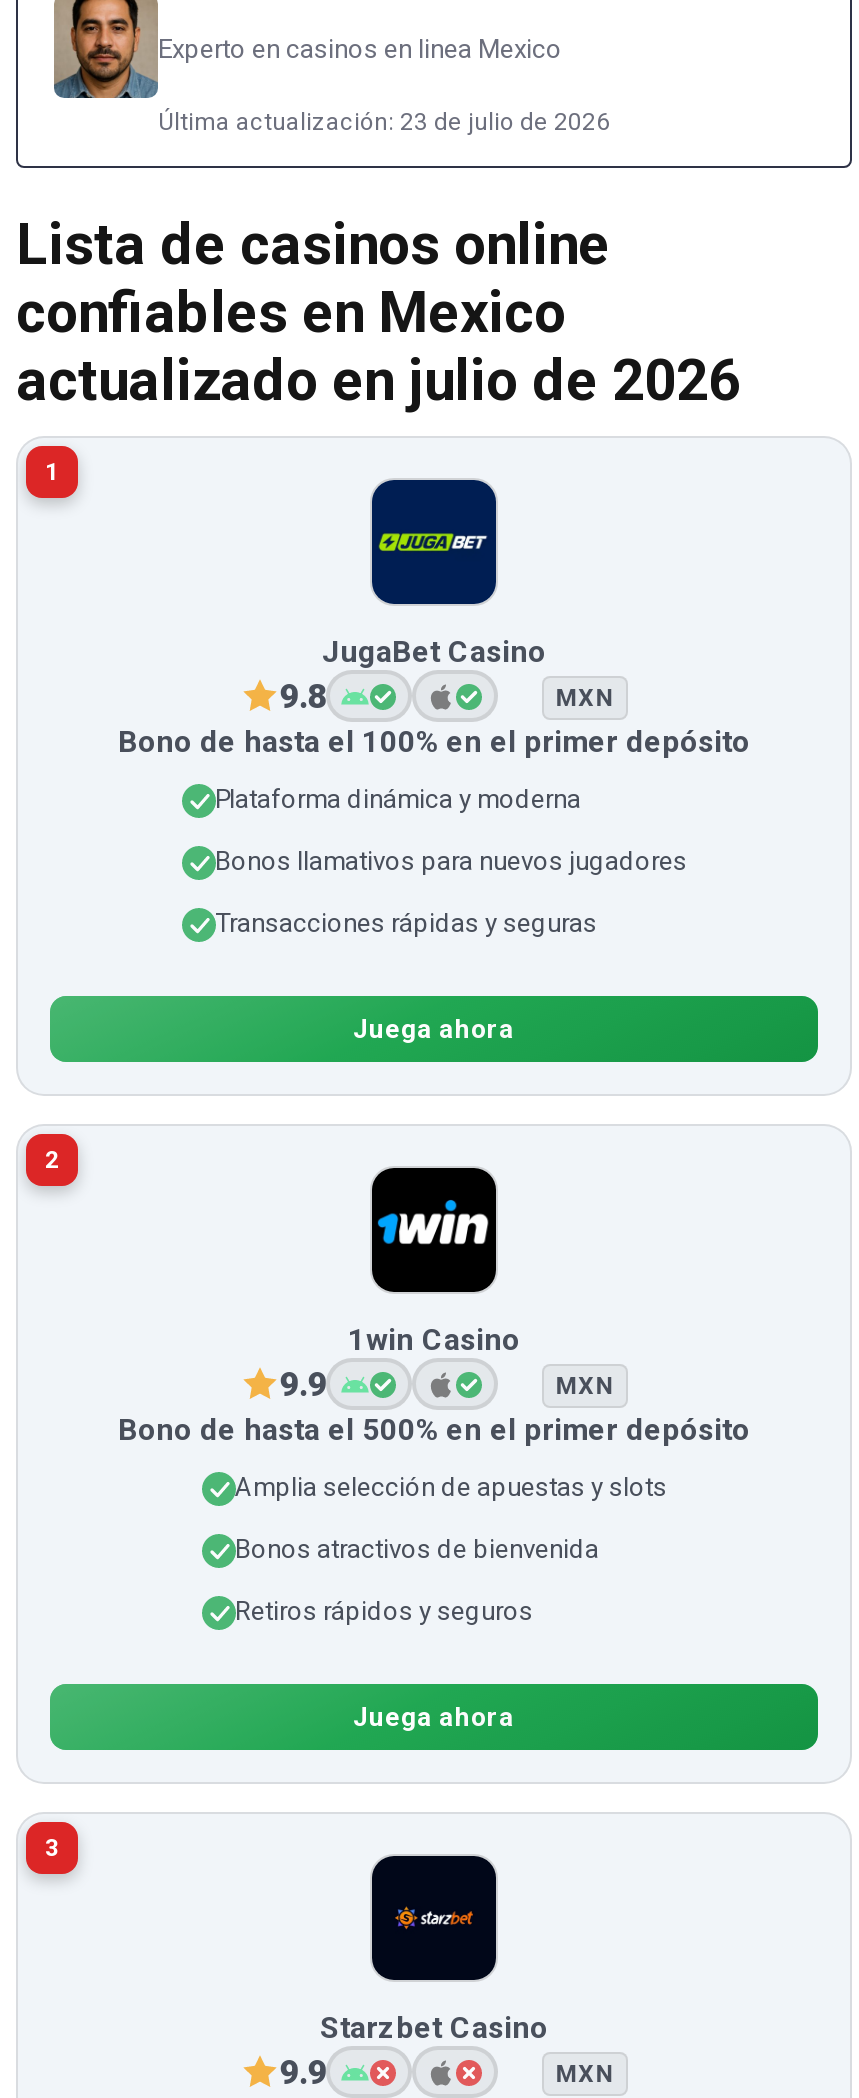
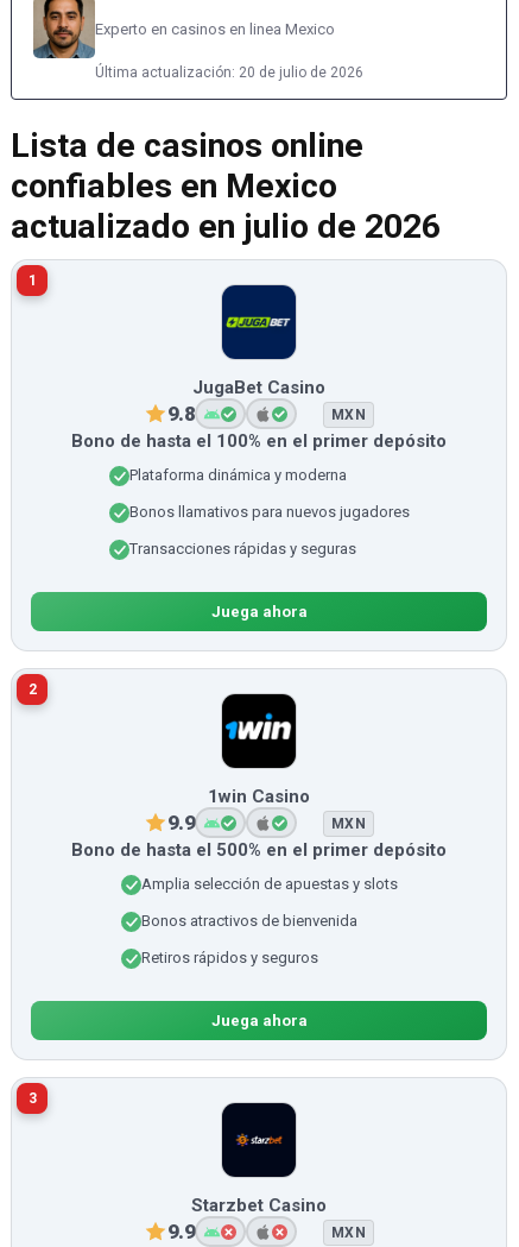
[158,108,610,136] Última actualización: 23 de julio de 2026 -> [95,64,363,81] Última actualización: 20 de julio de 2026

